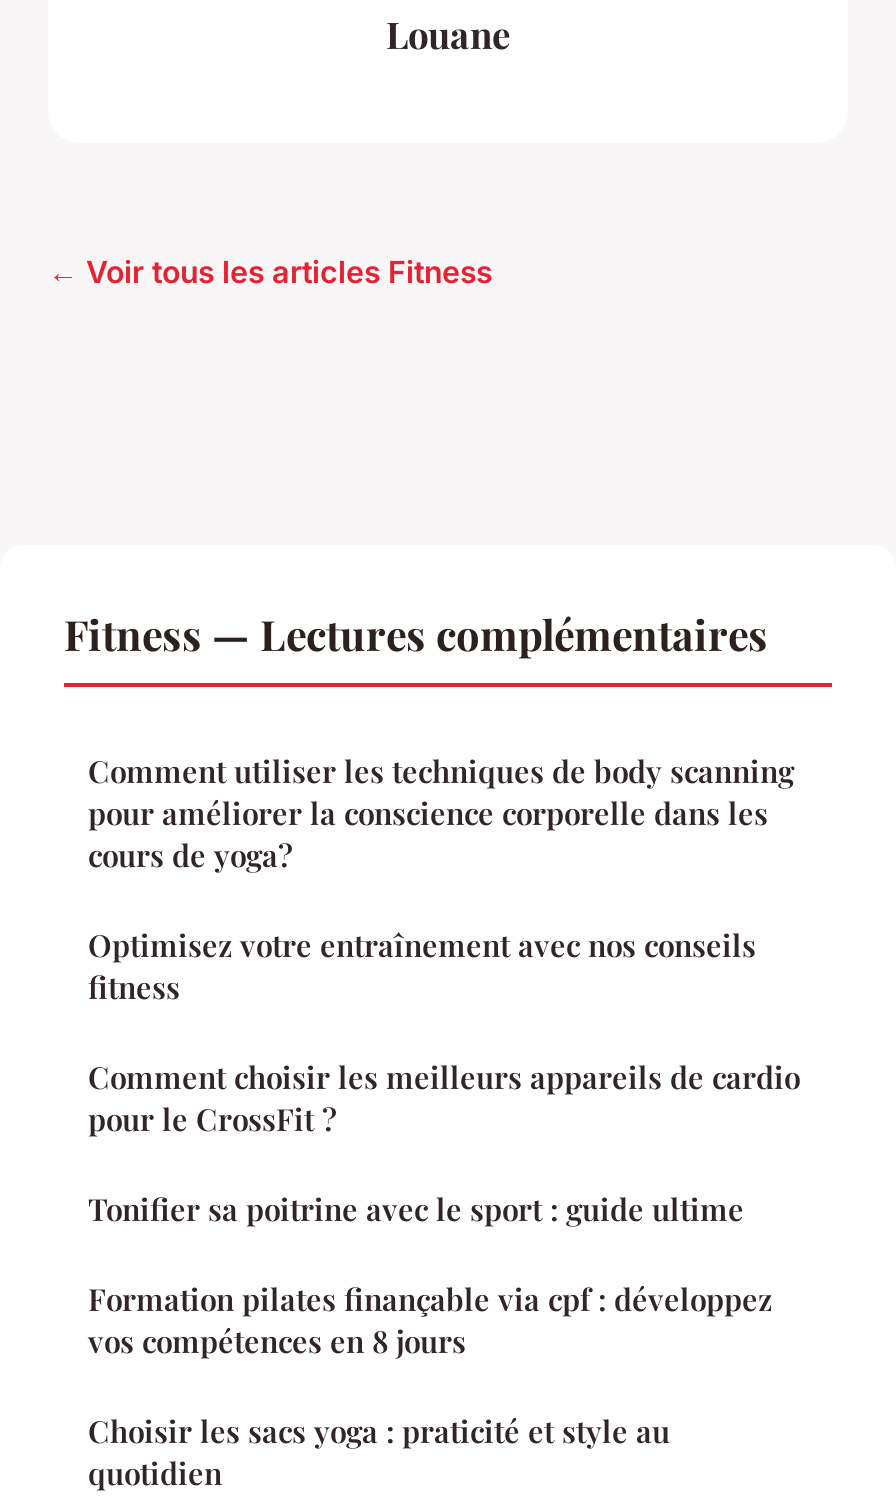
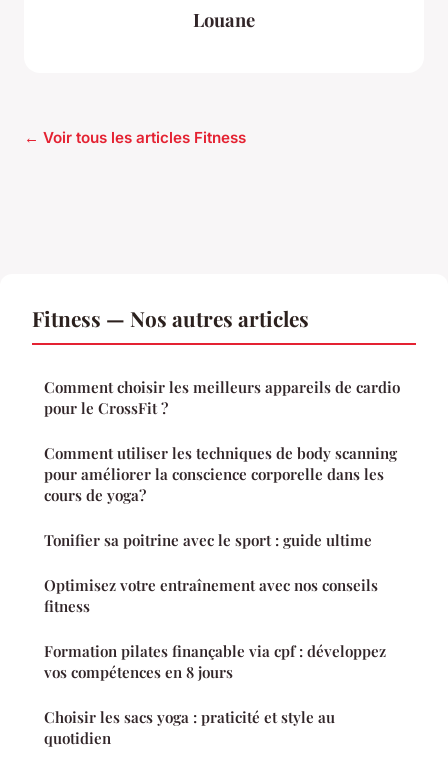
[64,605,768,661] Fitness — Lectures complémentaires -> [32,304,309,332] Fitness — Nos autres articles
moved [88,751,794,875] -> [44,443,397,505]: Comment utiliser les techniques de body scanning | pour améliorer la conscience corporelle dans les | cours de yoga?
moved [88,925,756,1007] -> [44,575,378,616]: Optimisez votre entraînement avec nos conseils | fitness
moved [88,1057,800,1139] -> [44,377,400,418]: Comment choisir les meilleurs appareils de cardio | pour le CrossFit ?
moved [88,1189,744,1229] -> [44,530,372,550]: Tonifier sa poitrine avec le sport : guide ultime

